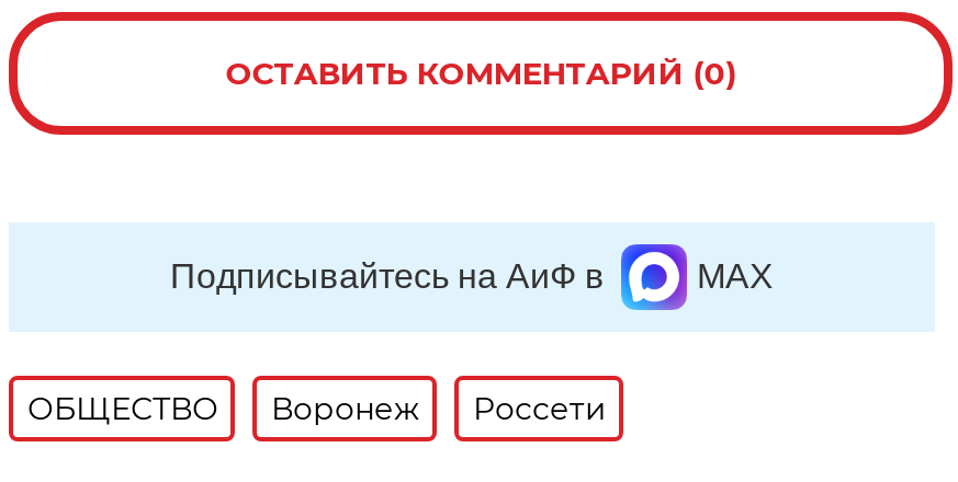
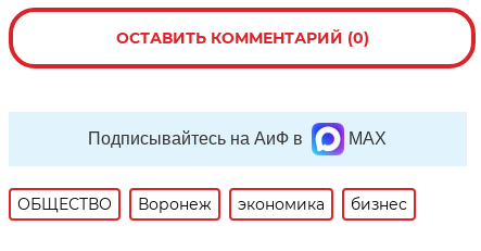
[473,389,607,428] Россети -> [238,194,408,214] экономика | бизнес

